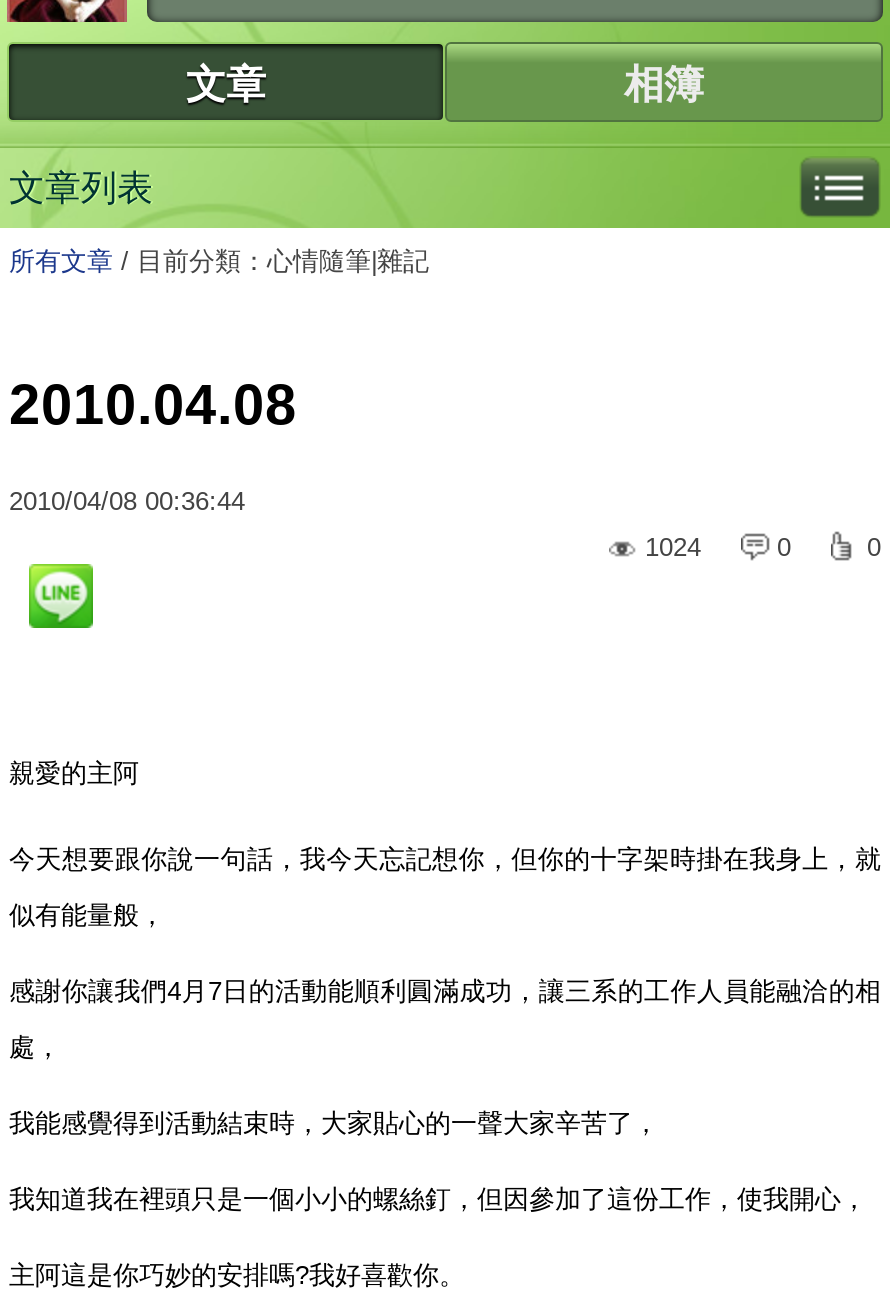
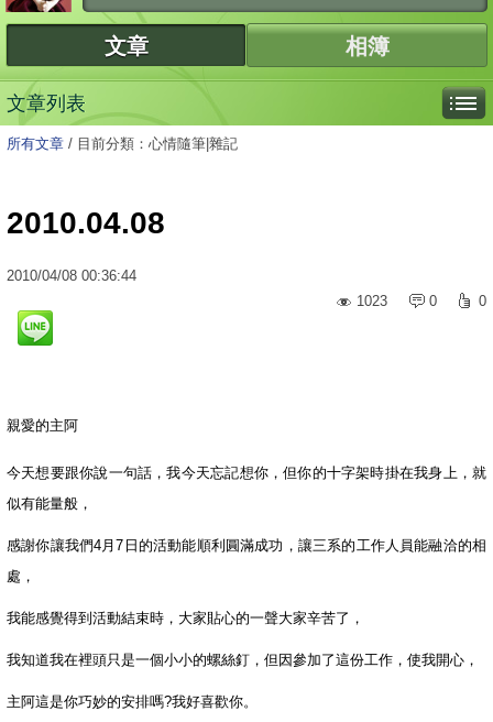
[645,532,701,562] 1024 -> [357,293,387,309] 1023

